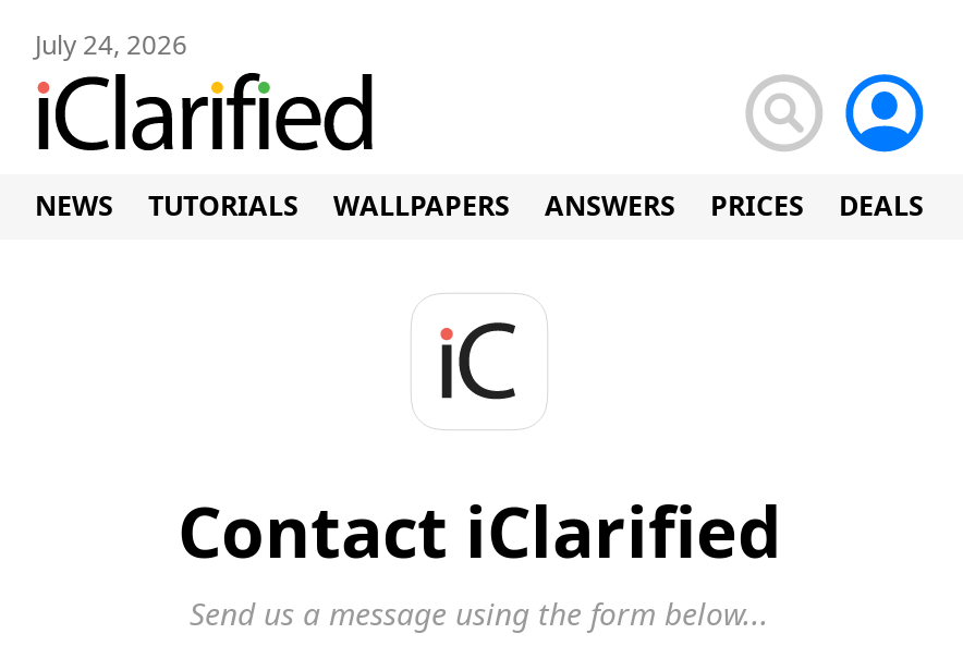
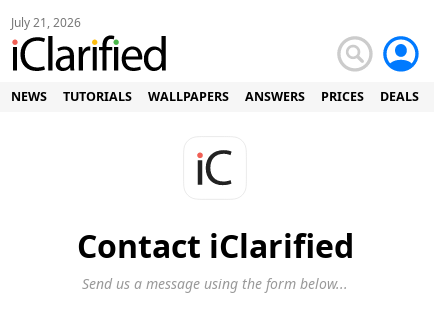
[35,26,187,63] July 24, 2026 -> [11,14,81,31] July 21, 2026

